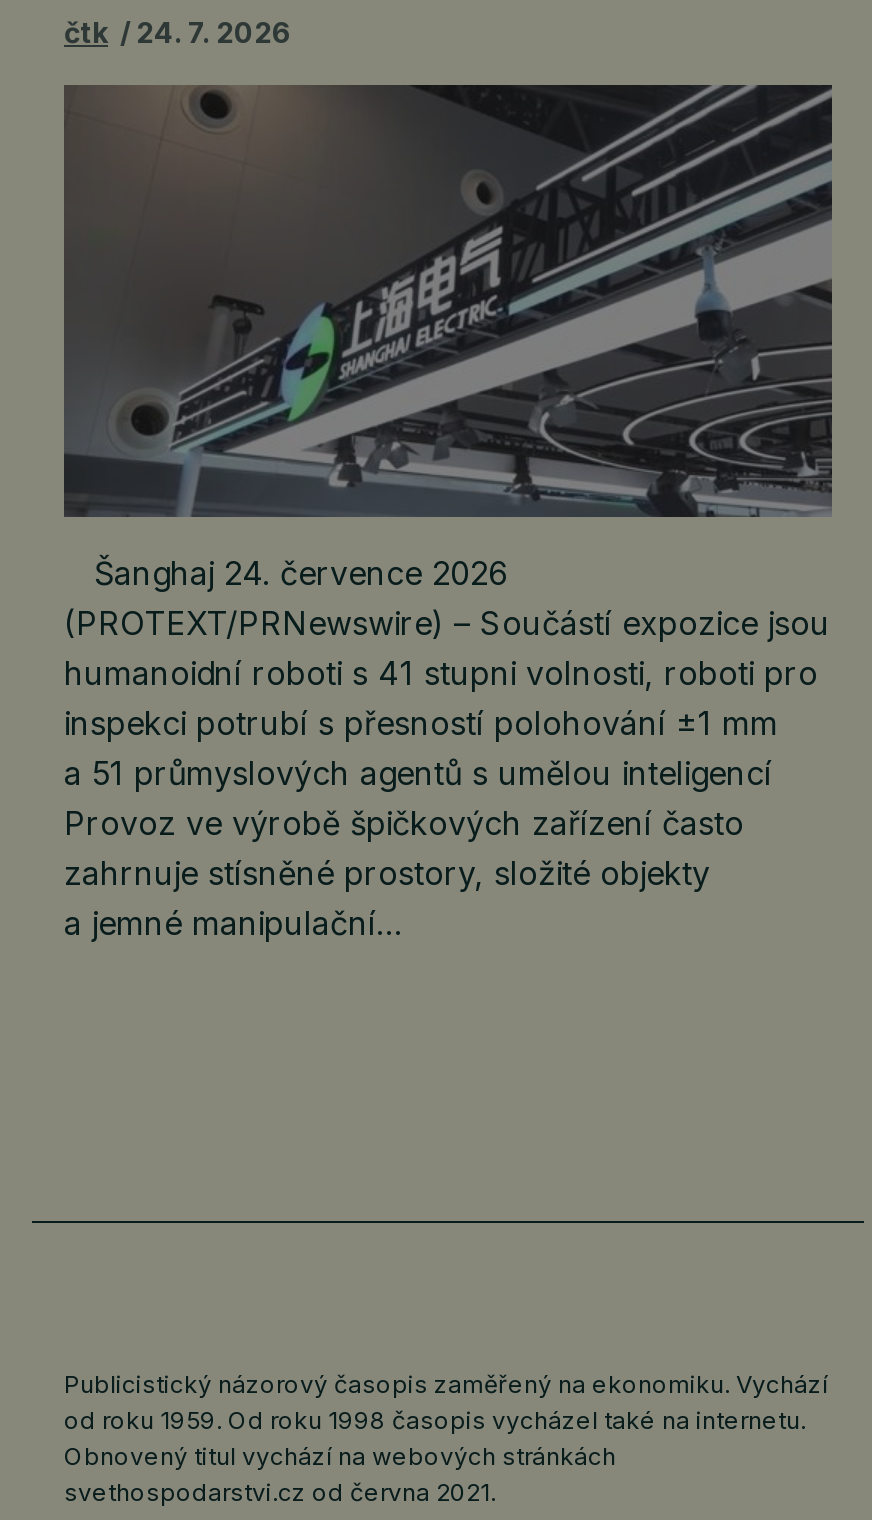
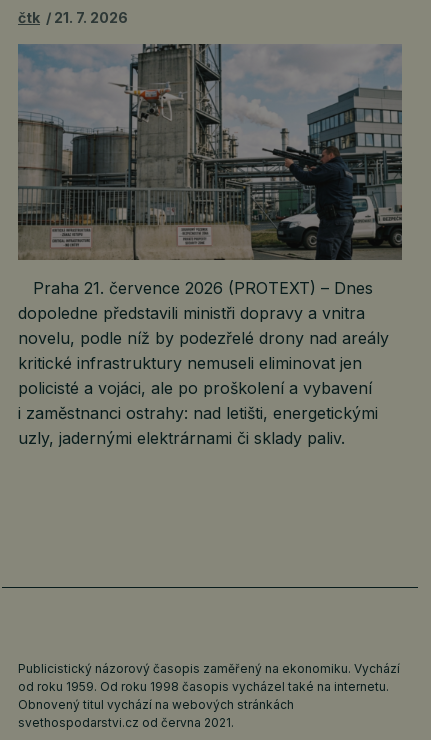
[64,16,292,50] čtk 24. 7. 2026 -> [18,9,128,26] čtk 21. 7. 2026
[62,83,834,944] [image] | Šanghaj 24. července 2026 | (PROTEXT/PRNewswire) – Součástí expozice jsou | humanoidní roboti s 41 stupni volnosti, roboti pro | inspekci potrubí s přesností polohování ±1 mm | a 51 průmyslových agentů s umělou inteligencí | Provoz ve výrobě špičkových zařízení často | zahrnuje stísněné prostory, složité objekty | a jemné manipulační… -> [17,43,402,448] [image] | Praha 21. července 2026 (PROTEXT) – Dnes | dopoledne představili ministři dopravy a vnitra | novelu, podle níž by podezřelé drony nad areály | kritické infrastruktury nemuseli eliminovat jen | policisté a vojáci, ale po proškolení a vybavení | i zaměstnanci ostrahy: nad letišti, energetickými | uzly, jadernými elektrárnami či sklady paliv.

